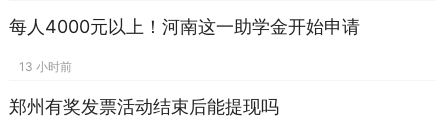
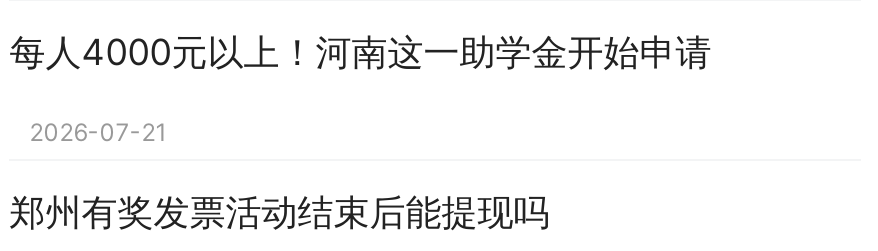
[19,59,72,74] 13 小时前 -> [29,118,167,148] 2026-07-21

